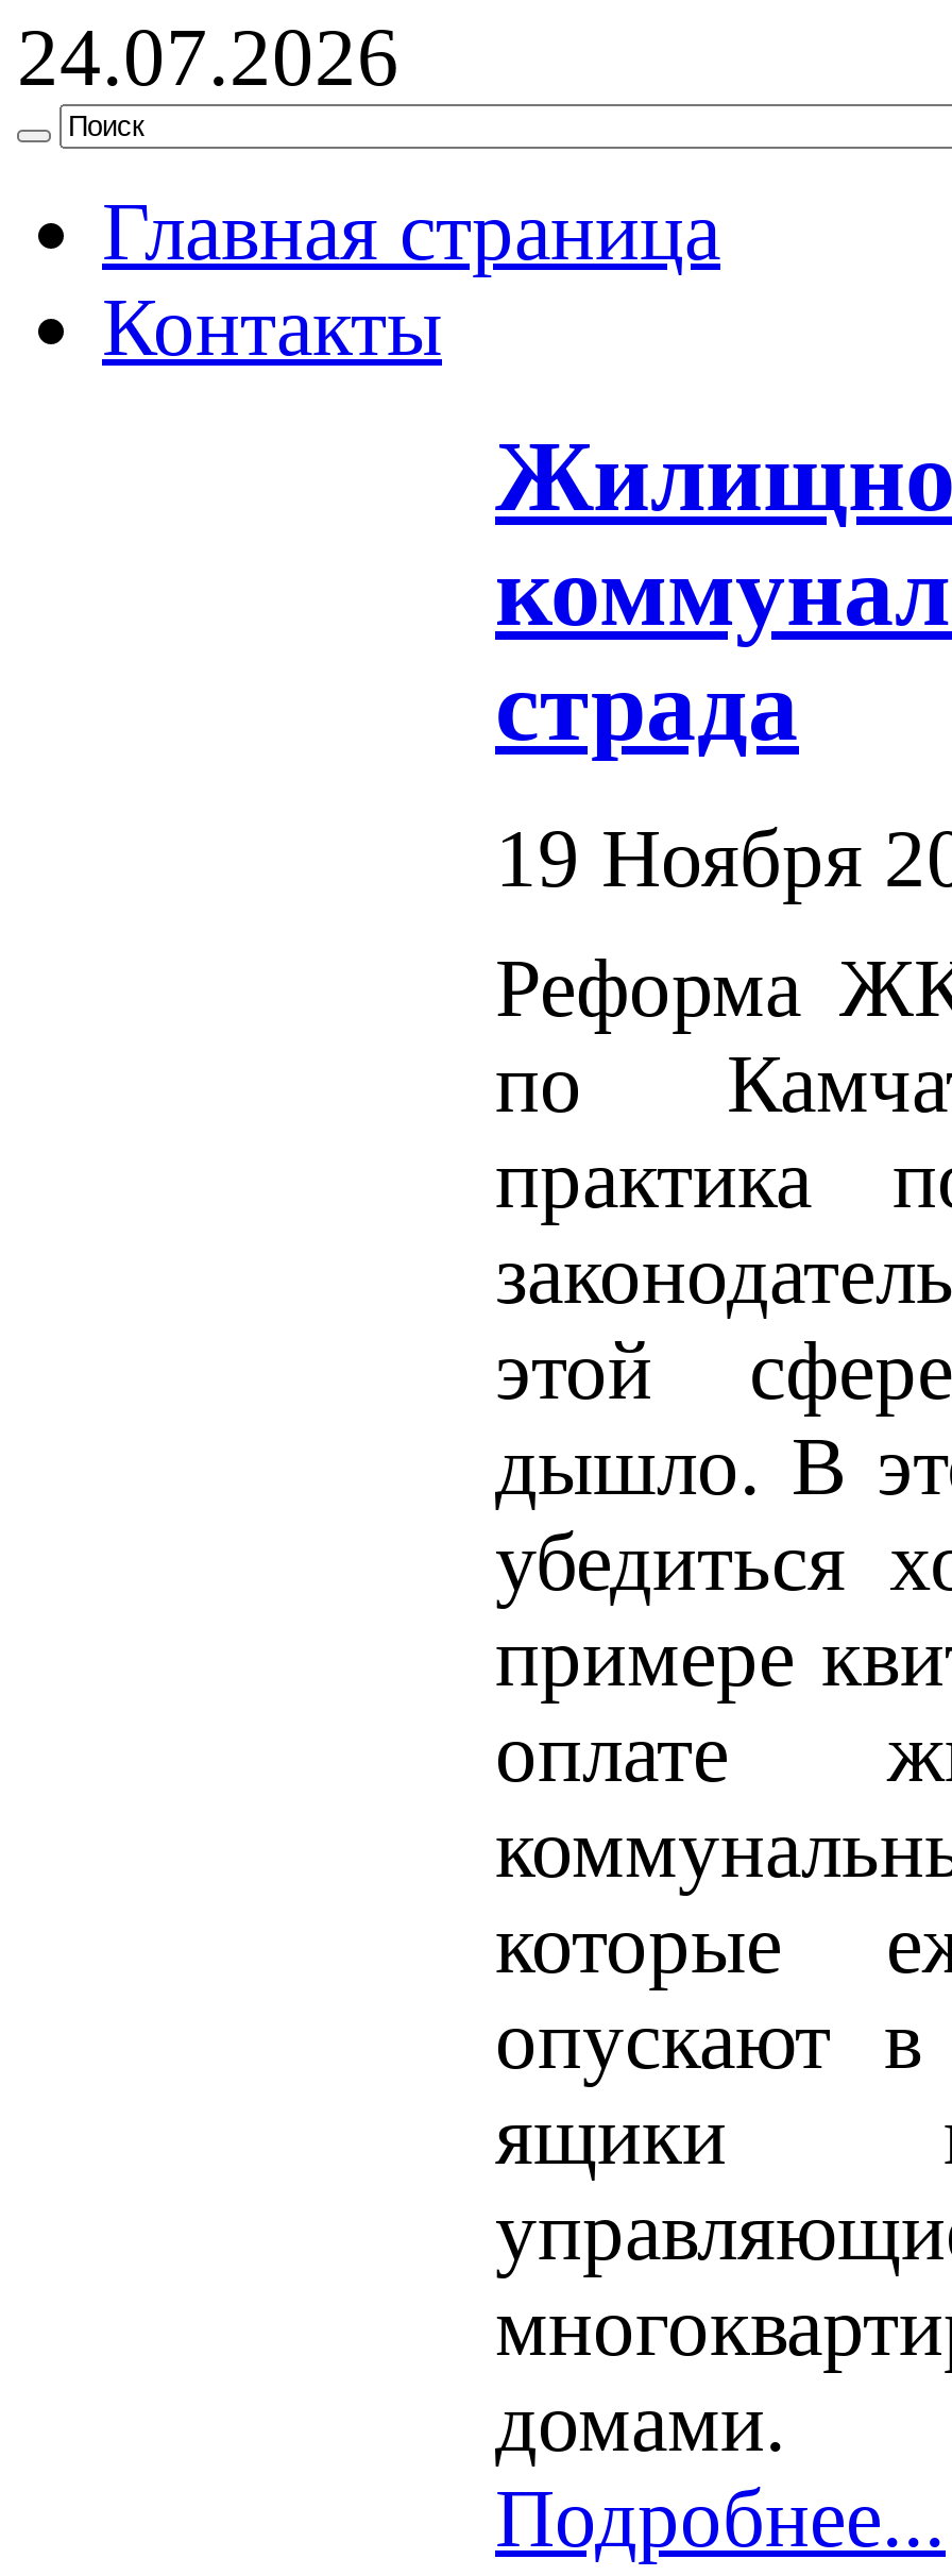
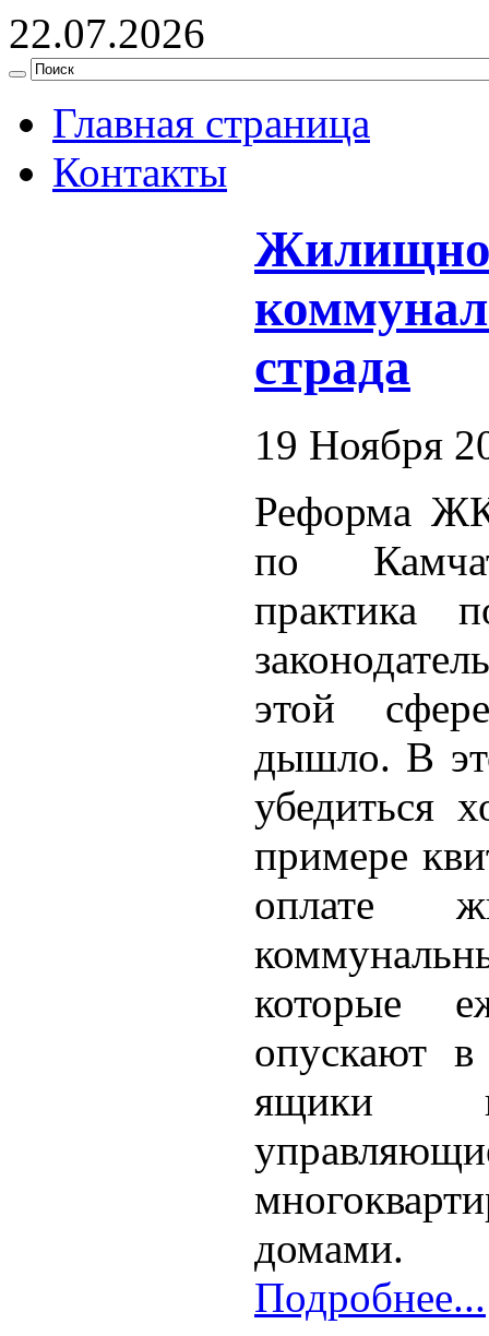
[17,11,399,102] 24.07.2026 -> [9,10,205,57] 22.07.2026

